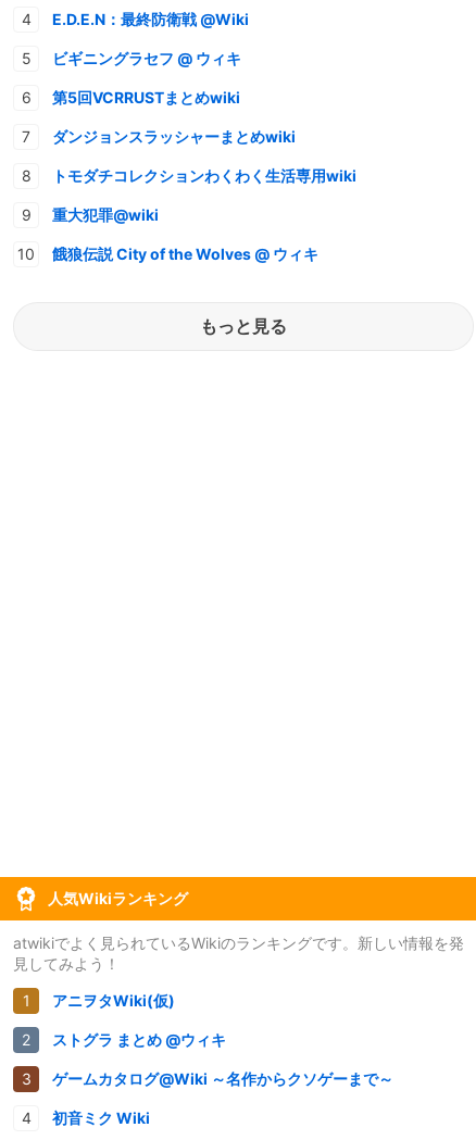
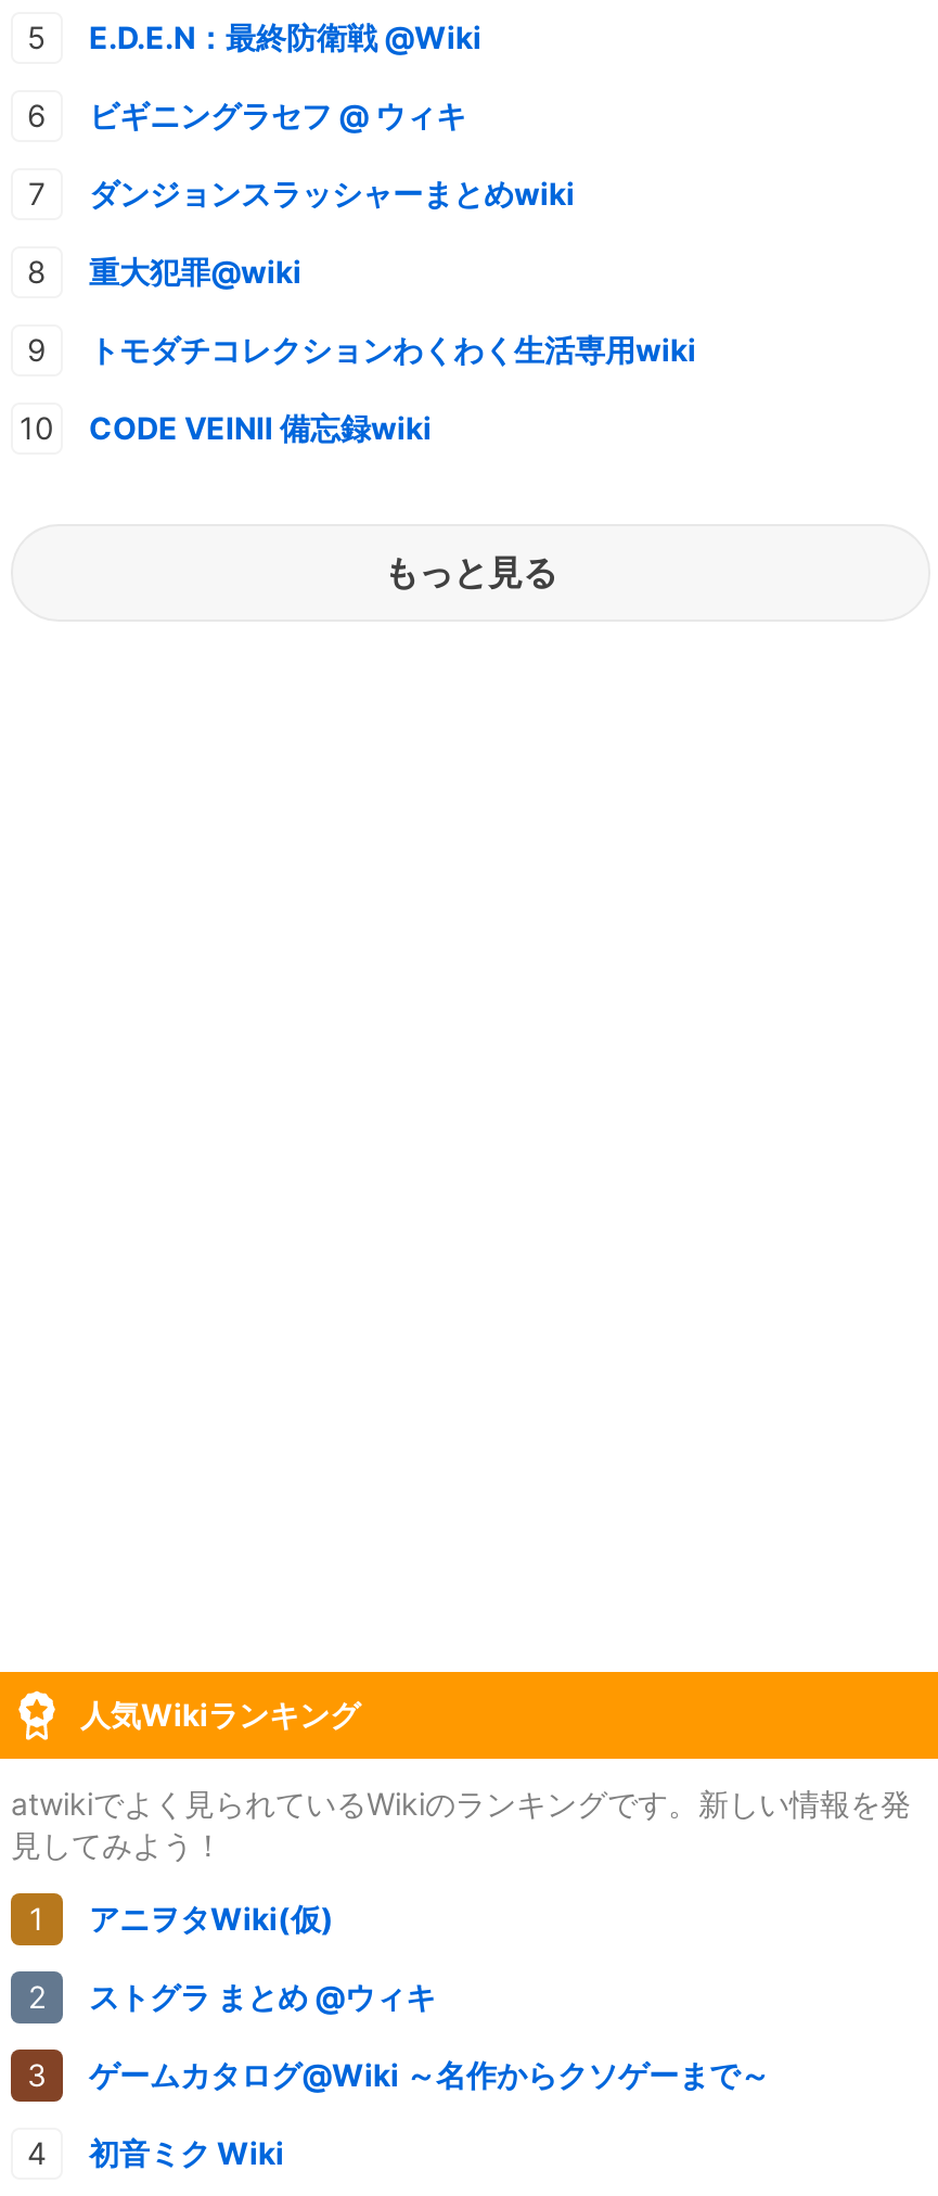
[52,88,240,106] 第5回VCRRUSTまとめwiki -> none
moved [52,205,159,223] -> [89,252,301,289]: 重大犯罪@wiki
[52,244,318,263] 餓狼伝説 City of the Wolves @ ウィキ -> [89,408,432,445] CODE VEINⅡ 備忘録wiki

